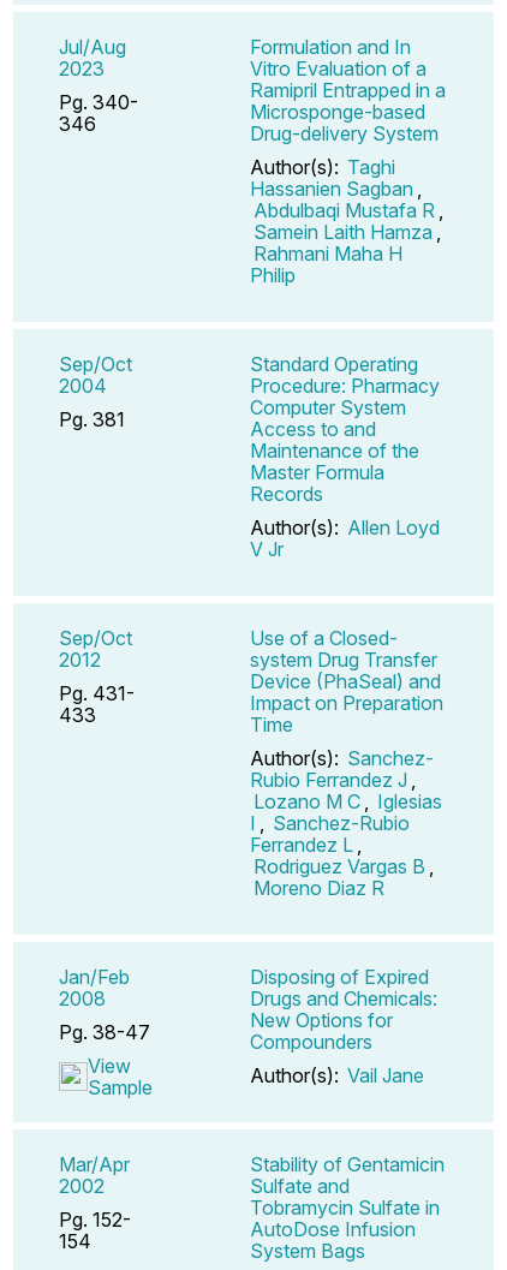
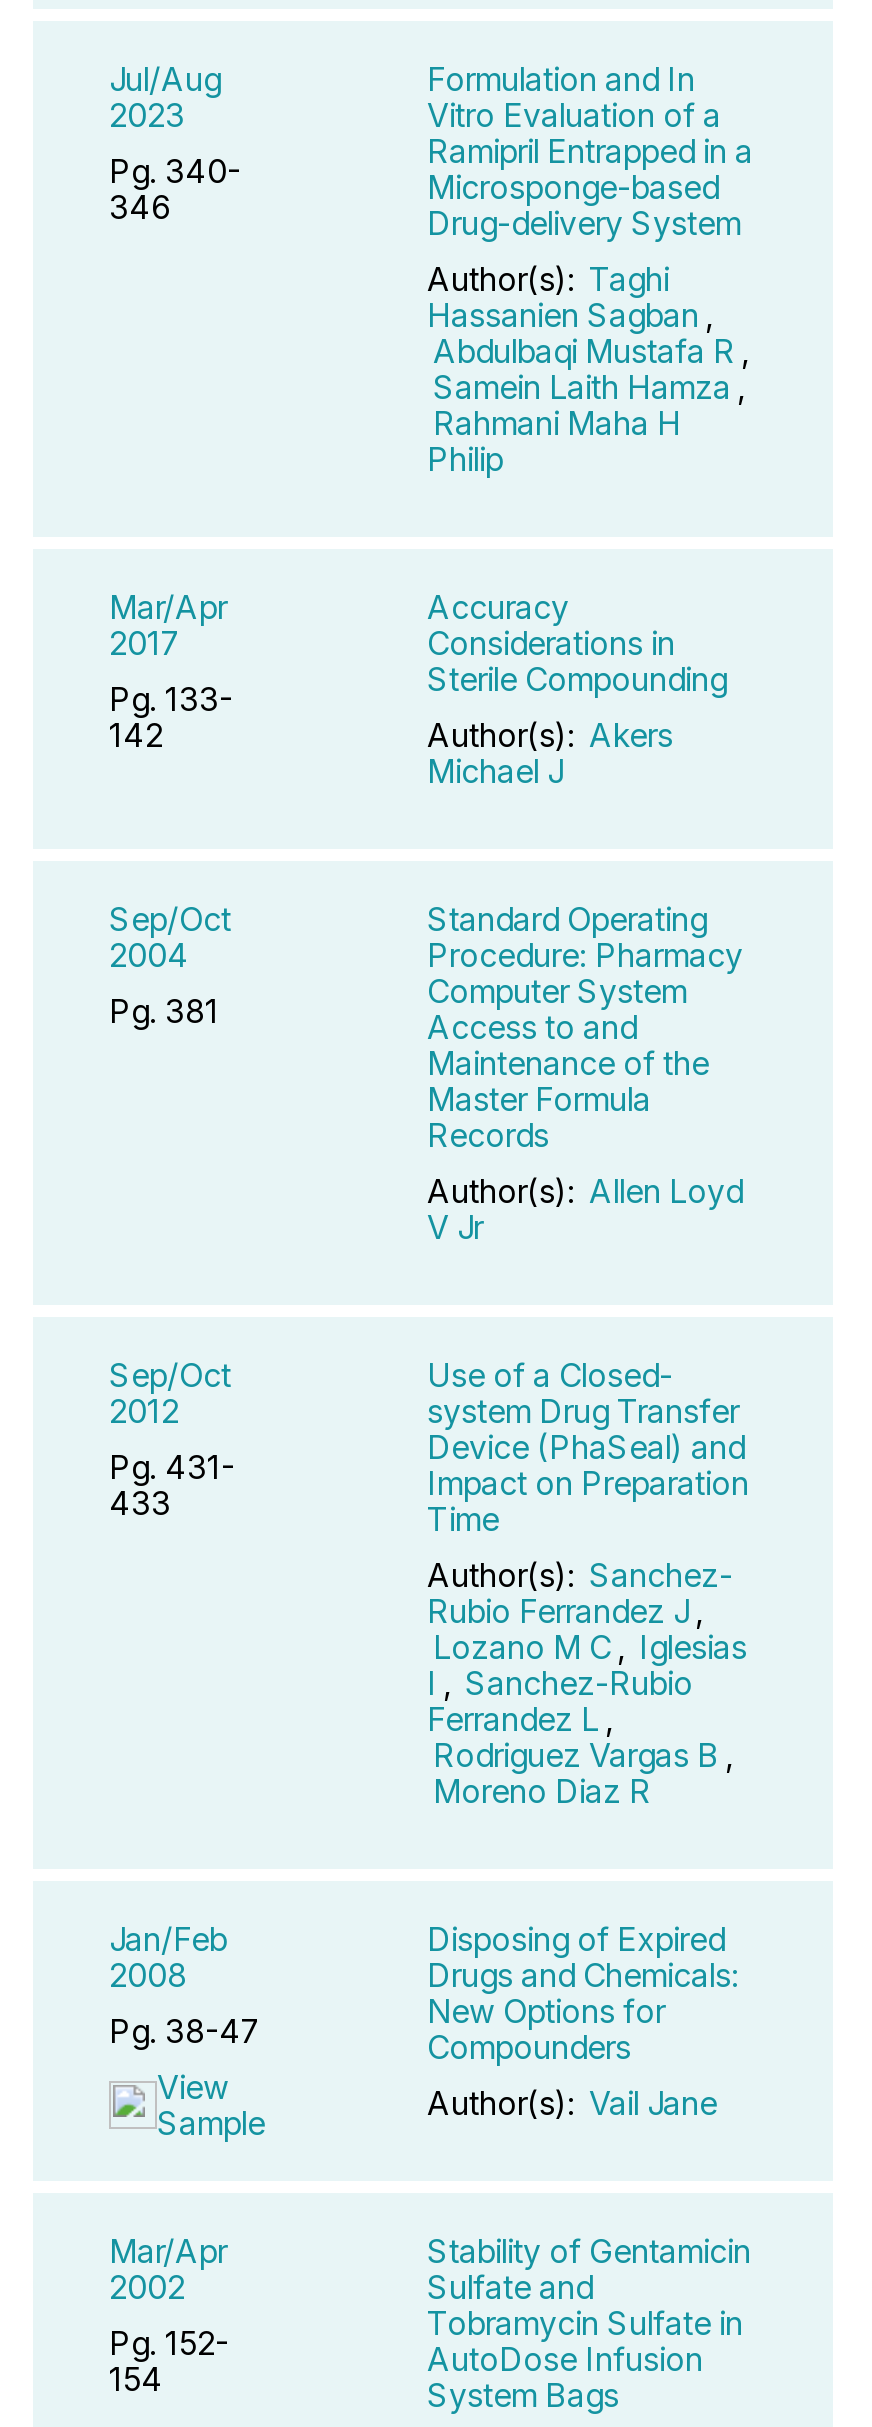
none -> [109,587,233,755] Mar/Apr | 2017 | Pg. 133- | 142
none -> [427,587,727,791] Accuracy | Considerations in | Sterile Compounding | Author(s): Akers | Michael J

